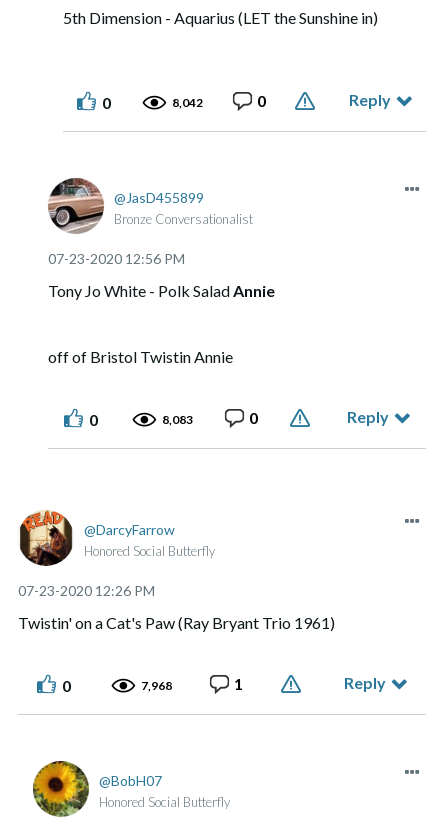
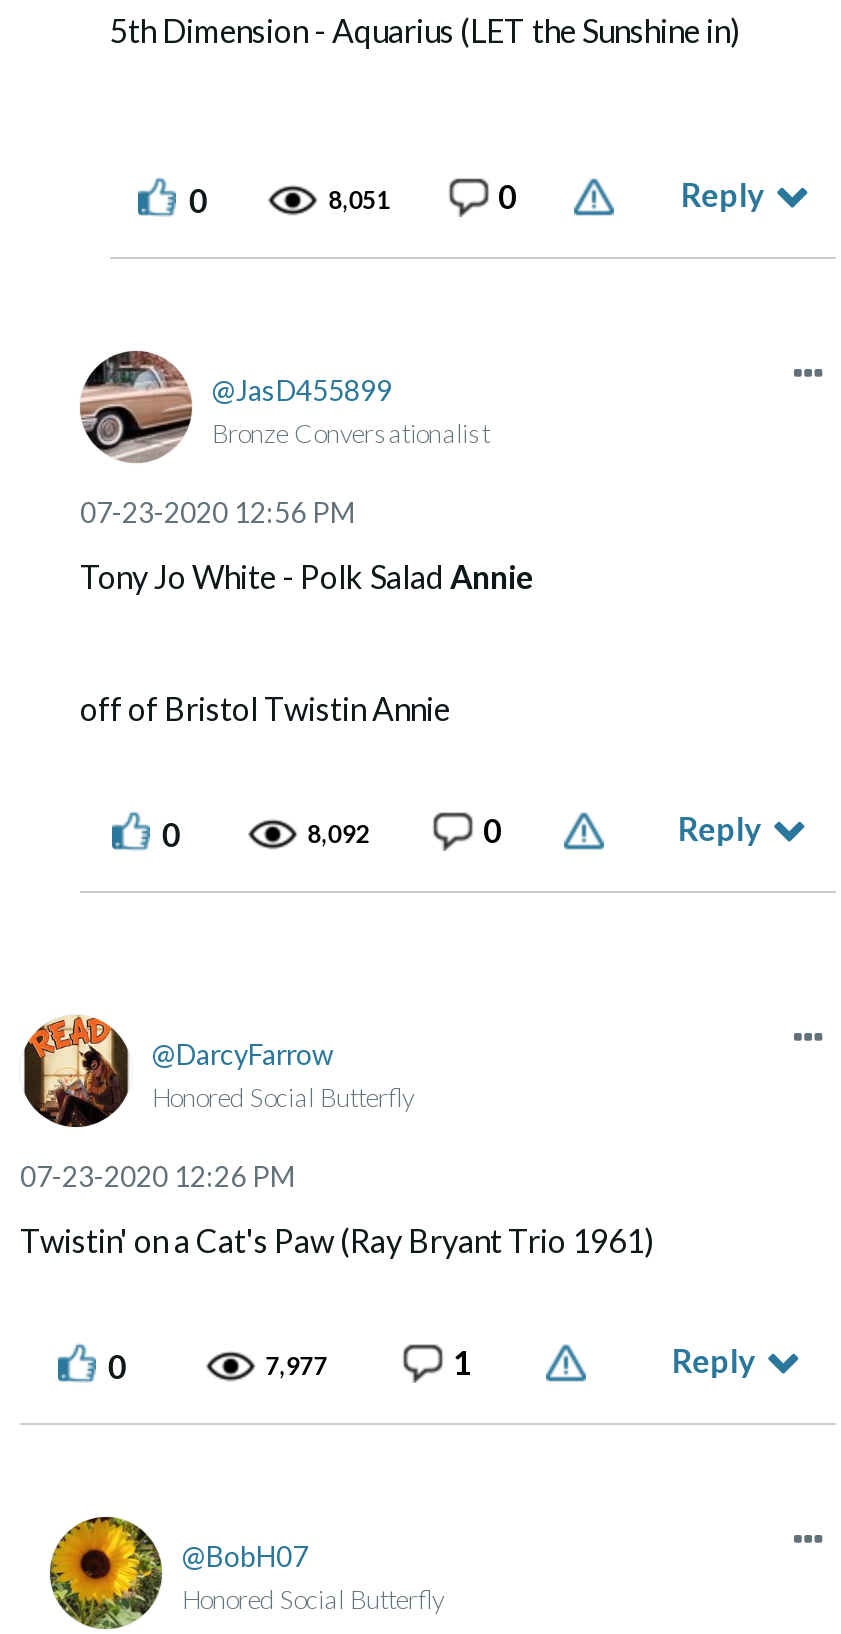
[172,95,203,110] 8,042 -> [328,184,390,214] 8,051
[162,412,193,427] 8,083 -> [307,818,369,848] 8,092
[141,678,172,693] 7,968 -> [265,1350,327,1380] 7,977

